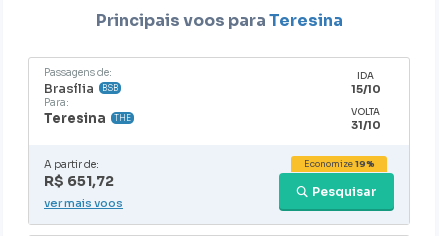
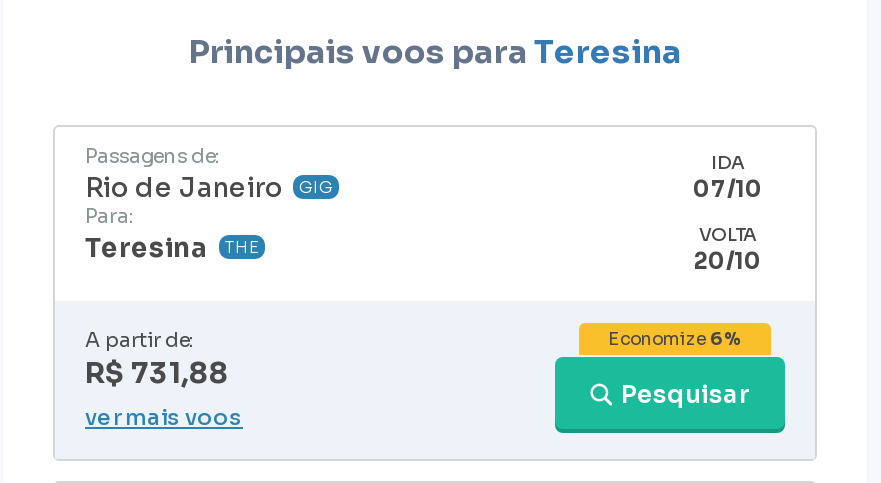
[44,80,118,97] Brasília | BSB -> [85,171,333,205] Rio de Janeiro | GIG
[350,82,380,96] 15/10 -> [693,175,763,203] 07/10
[350,118,380,132] 31/10 -> [694,247,762,275] 20/10
[303,158,374,170] Economize 19% -> [608,327,742,351] Economize 6%
[44,172,114,190] R$ 651,72 -> [85,355,229,391] R$ 731,88

